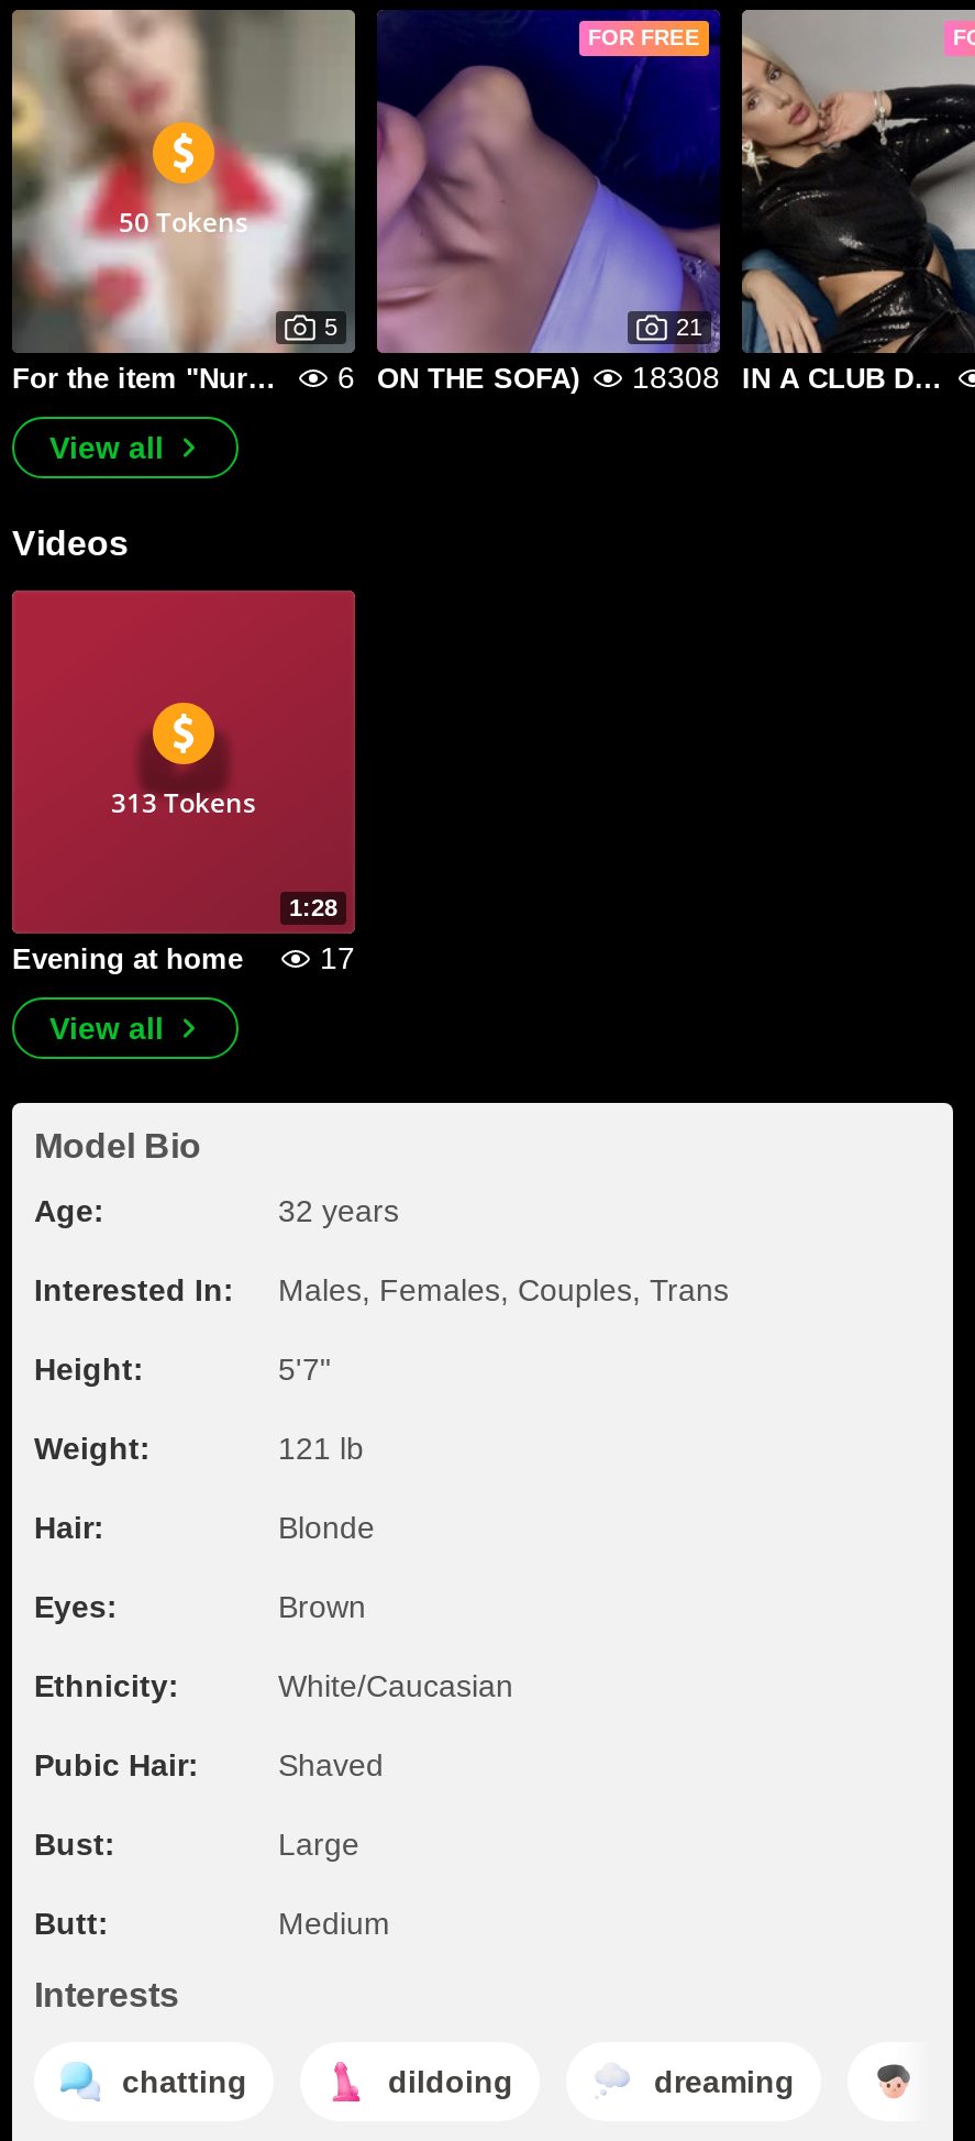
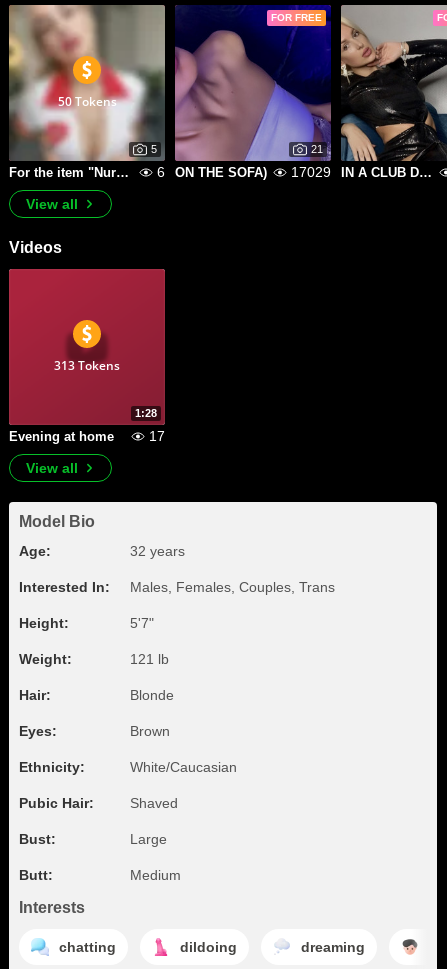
[632,360,720,395] 18308 -> [291,164,331,180] 17029

